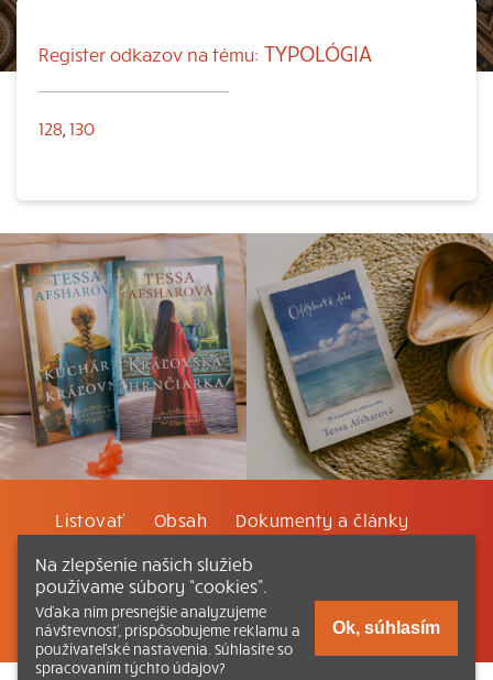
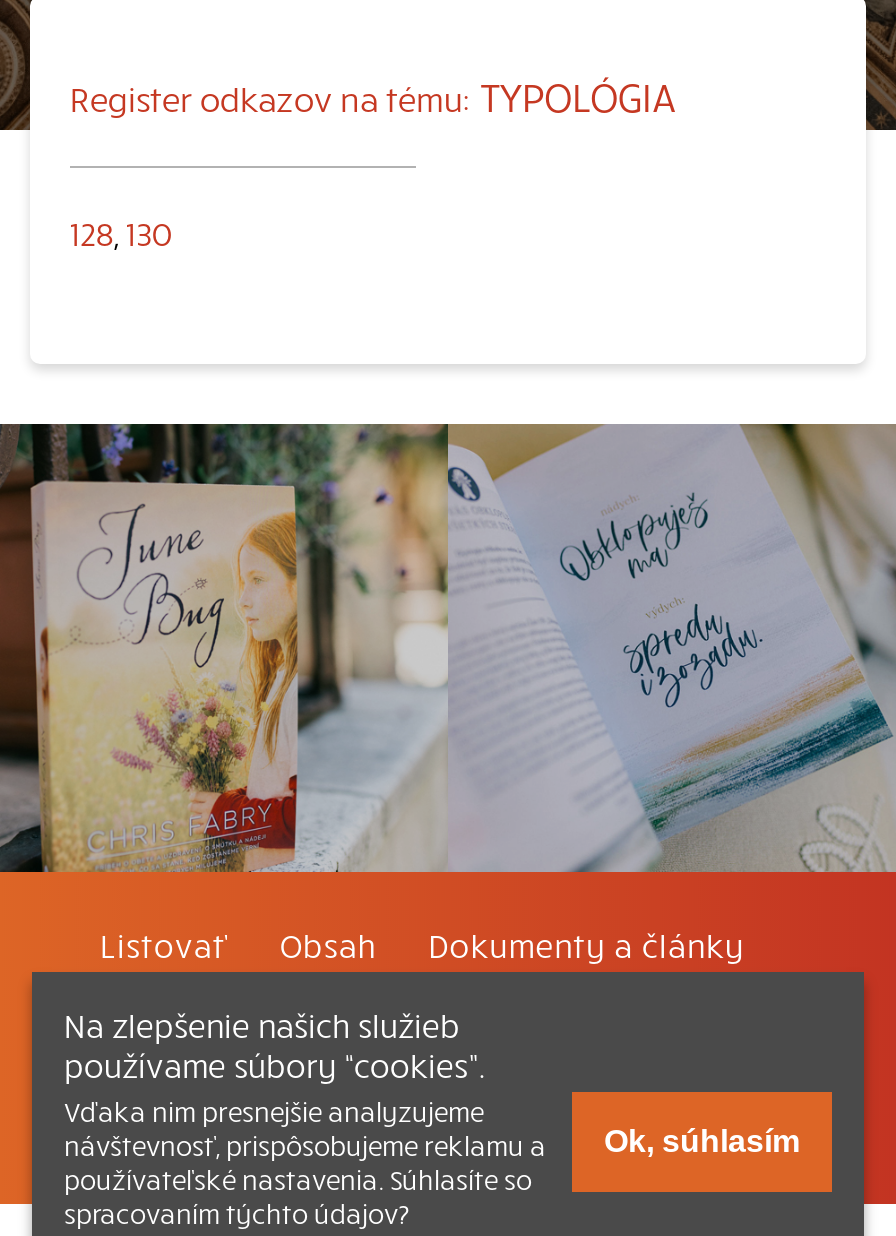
[3,232,490,481] [image] -> [6,422,890,874] [image]

